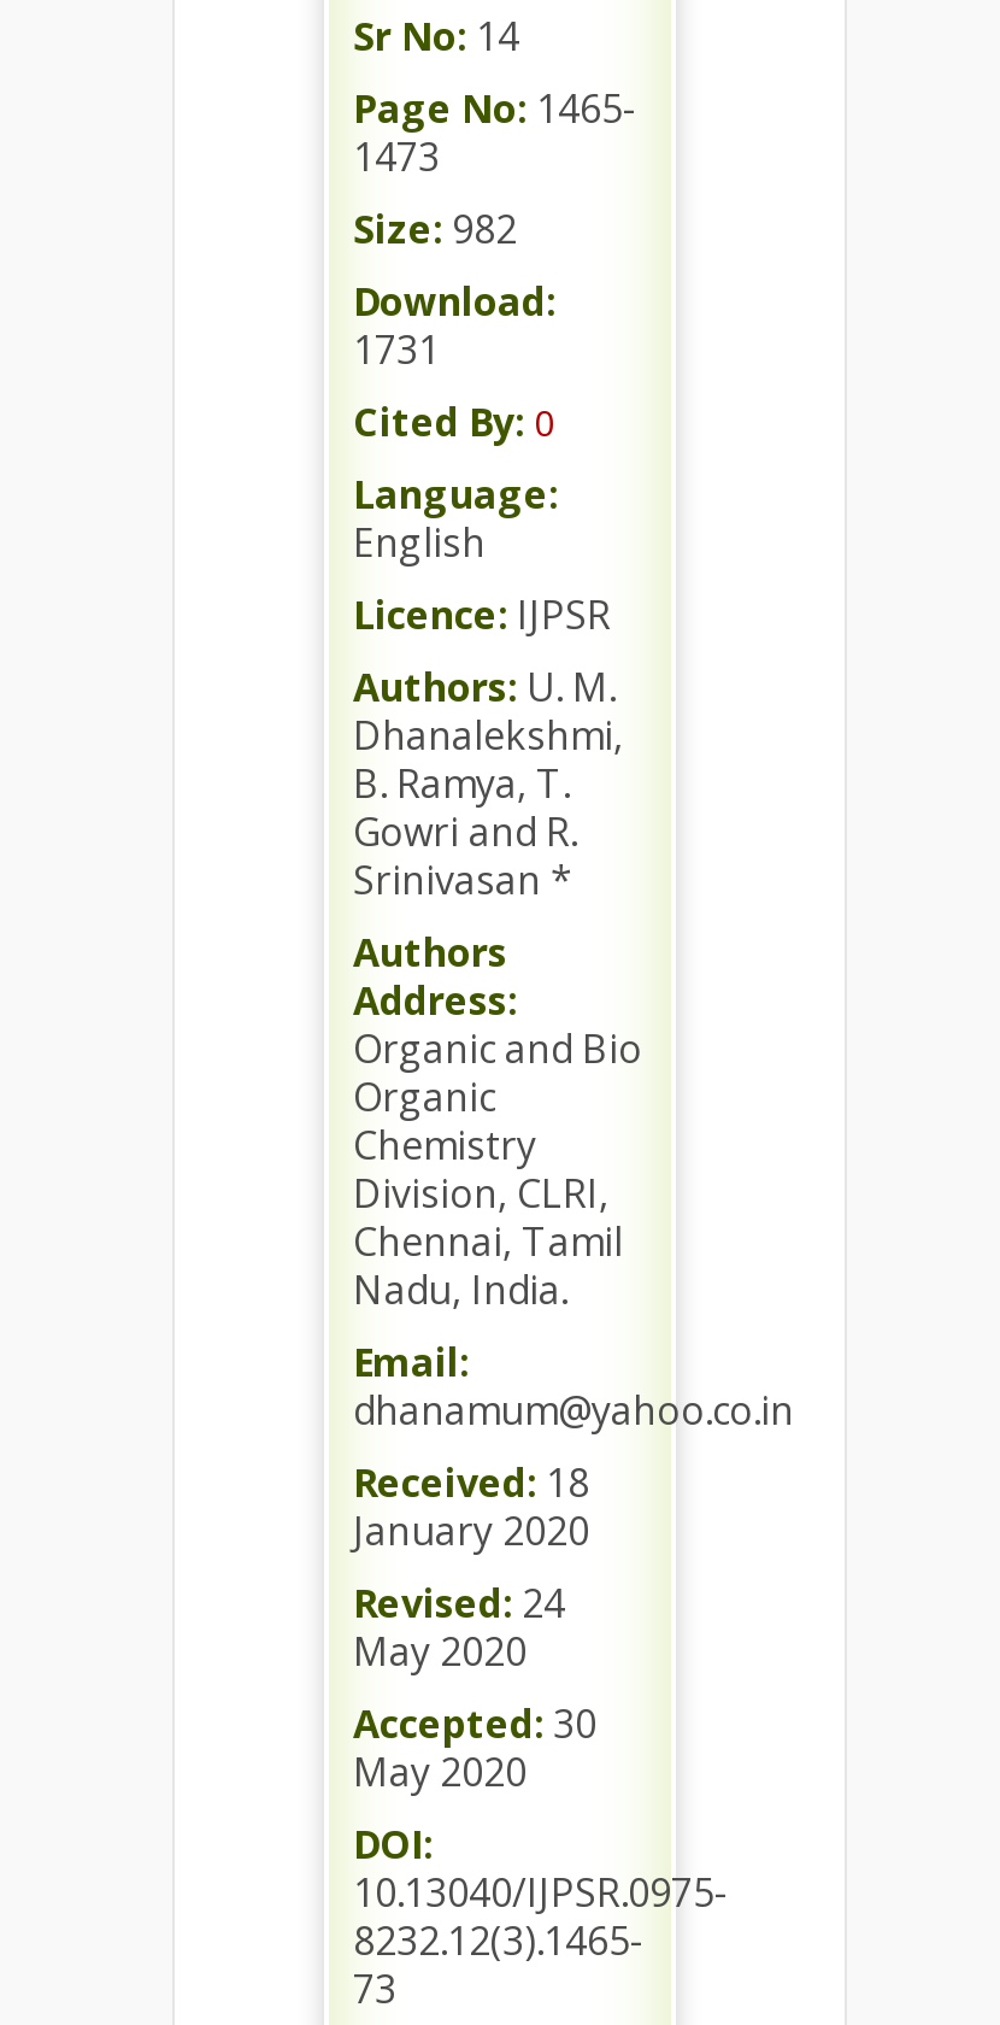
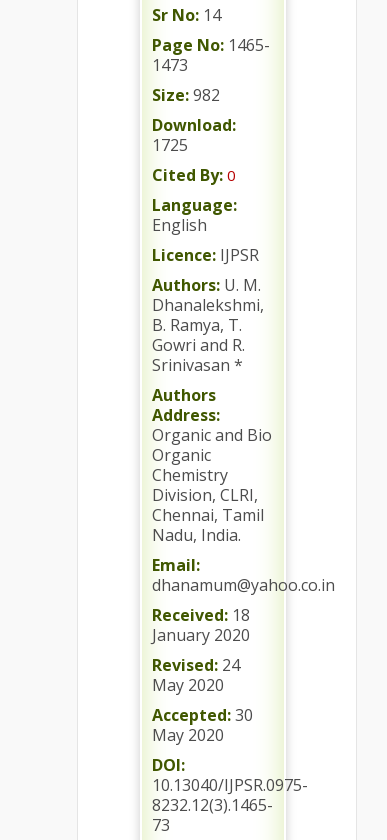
[353,323,440,376] 1731 -> [152,134,188,156] 1725

